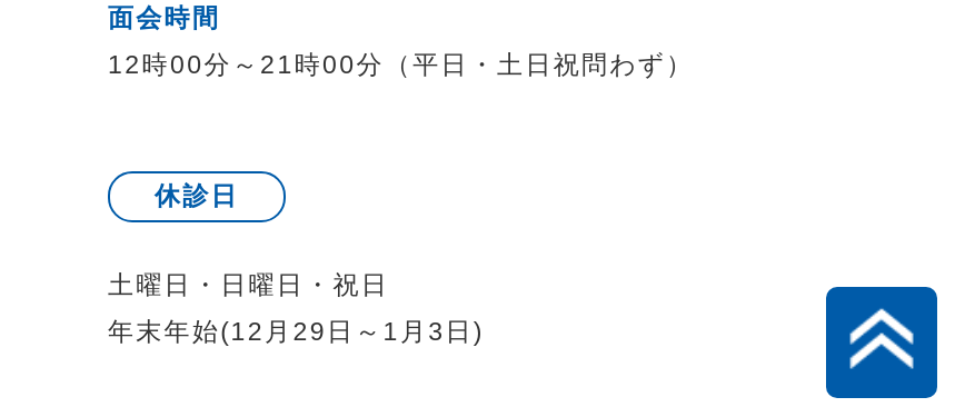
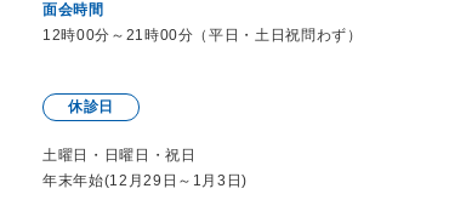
[824,285,939,400] [image] -> none

